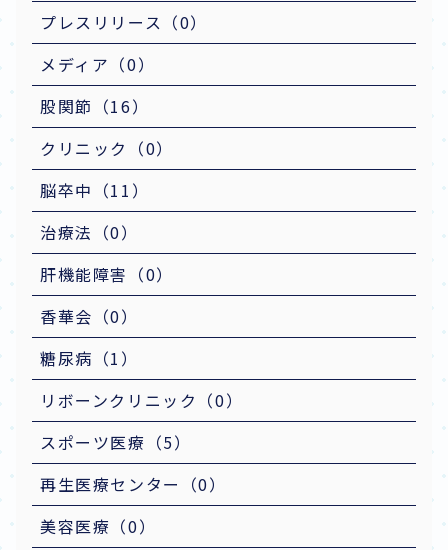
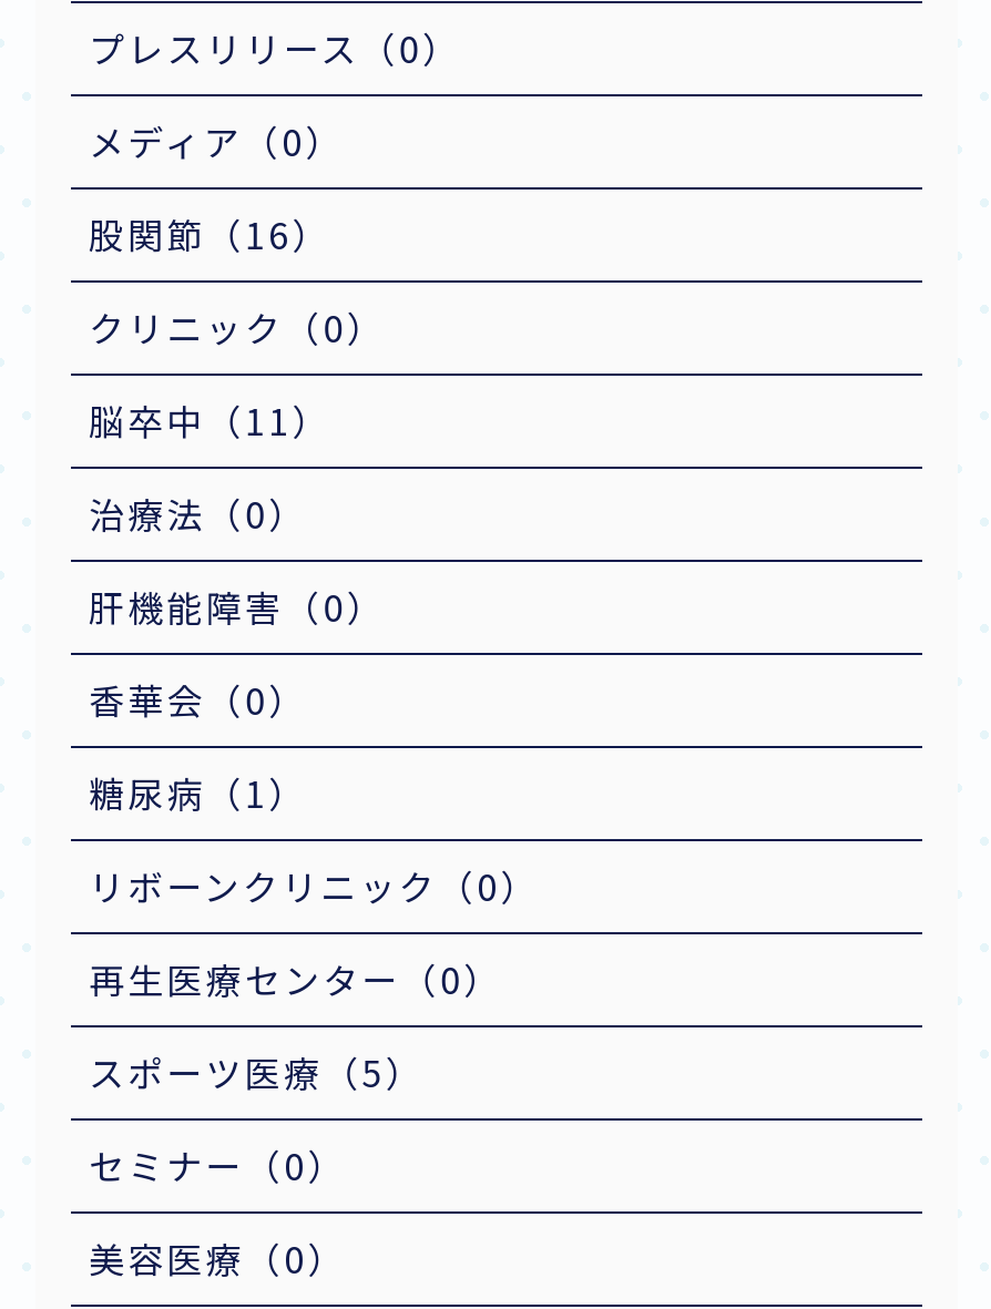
none -> [89,1139,346,1192] セミナー（0）
moved [40,472,227,496] -> [89,953,502,1006]: 再生医療センター（0）

